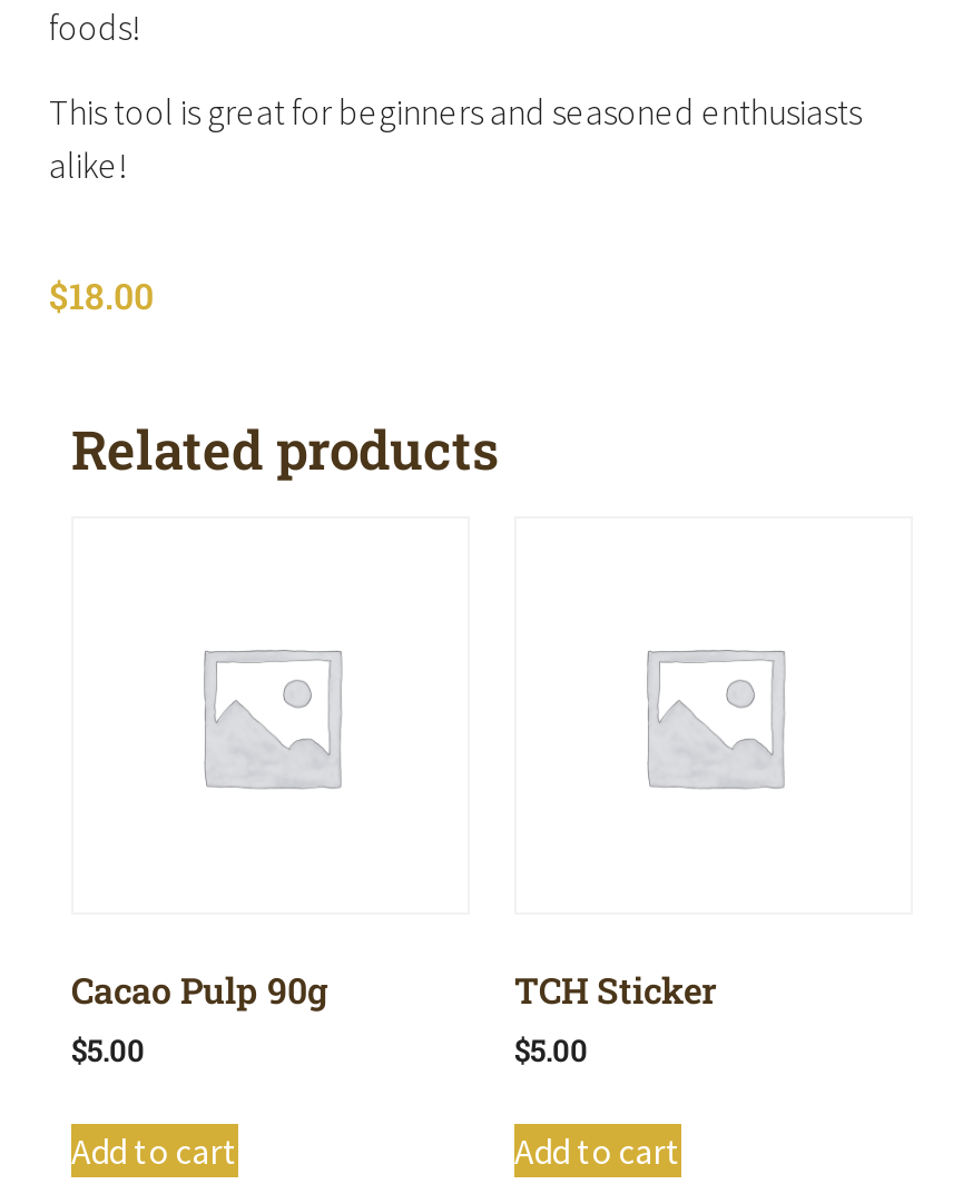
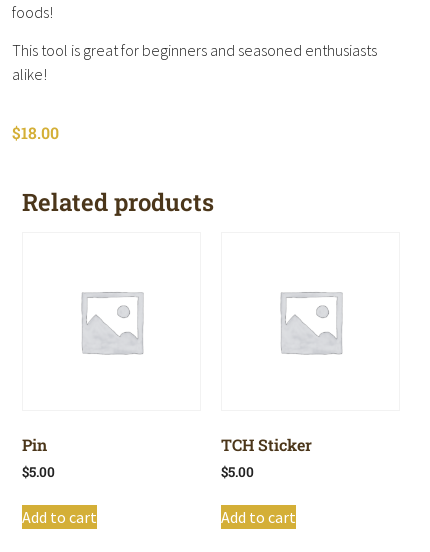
[71,965,327,1012] Cacao Pulp 90g -> [22,434,47,455] Pin

